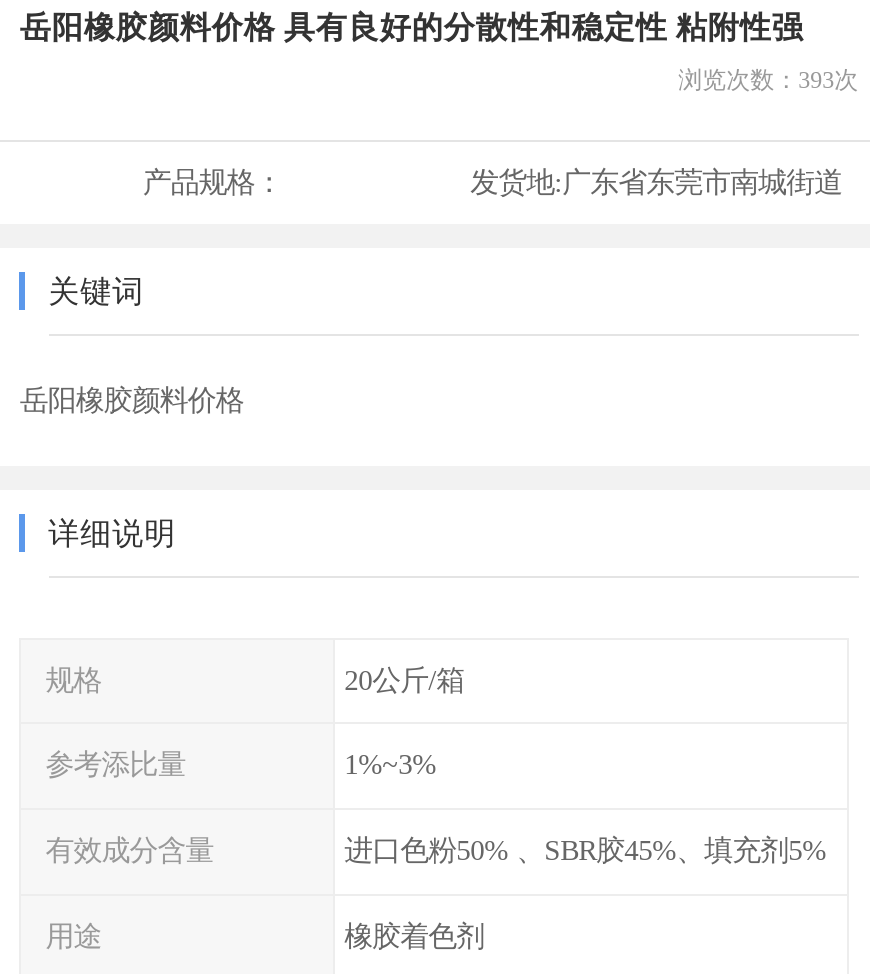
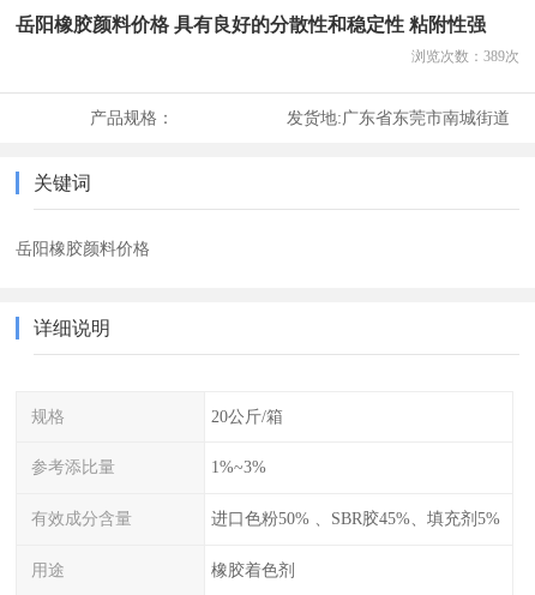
[678,65,858,93] 浏览次数：393次 -> [411,48,519,64] 浏览次数：389次

